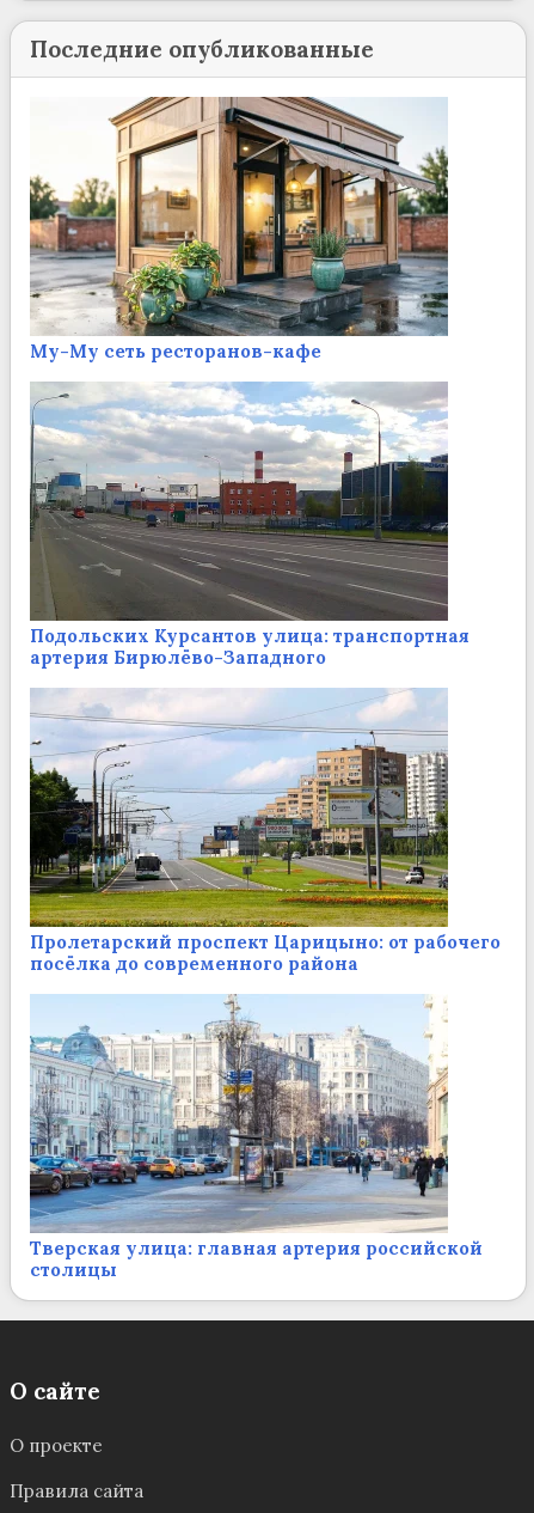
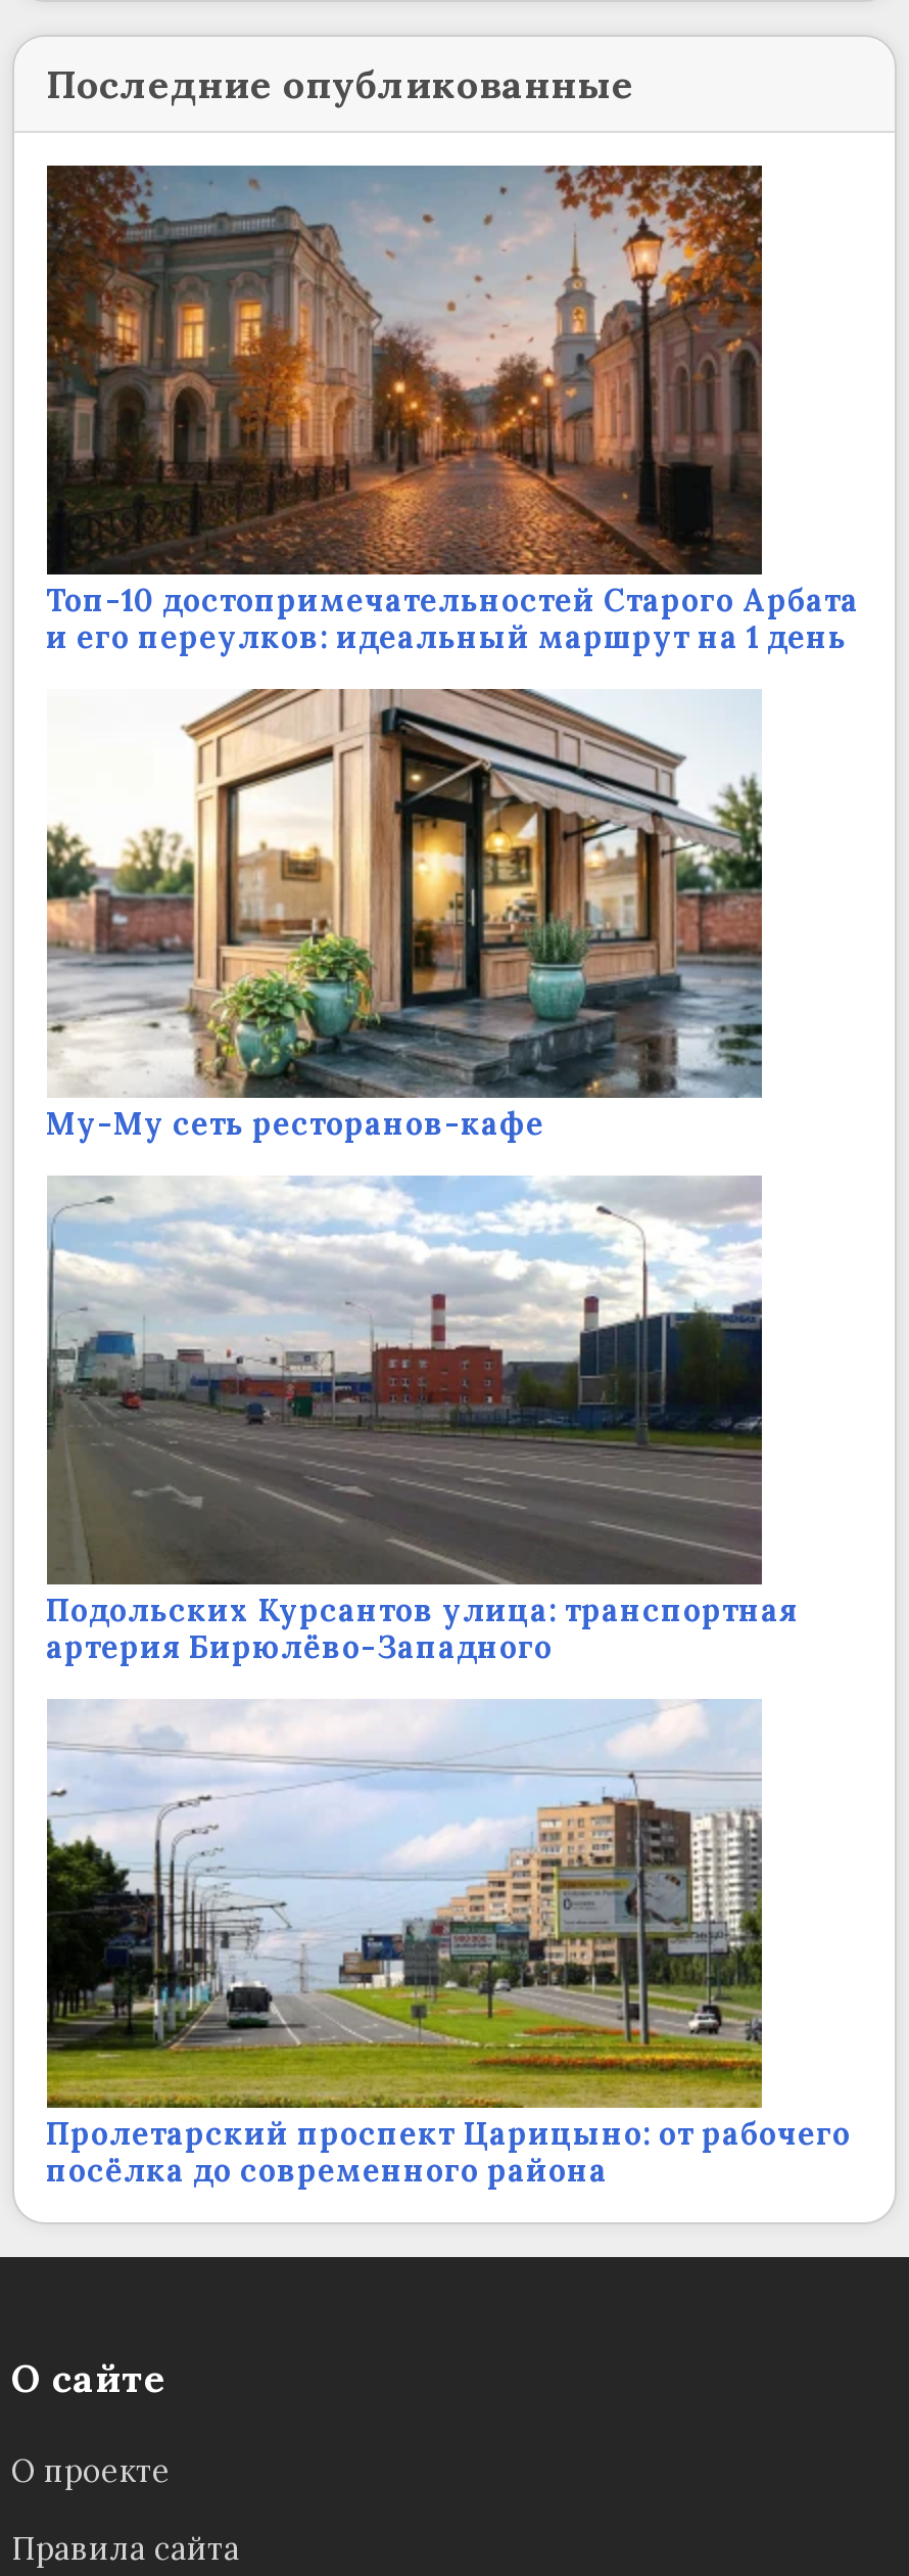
none -> [45,164,859,655] [image] | Топ-10 достопримечательностей Старого Арбата | и его переулков: идеальный маршрут на 1 день
moved [27,94,500,974] -> [43,685,851,2189]: [image] | Му-Му сеть ресторанов-кафе | Подольских Курсантов улица: транспортная | артерия Бирюлёво-Западного | Пролетарский проспект Царицыно: от рабочего | посёлка до современного района
[29,995,482,1280] [image] | Тверская улица: главная артерия российской | столицы -> none

